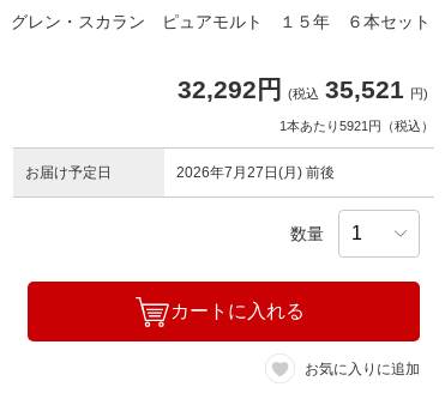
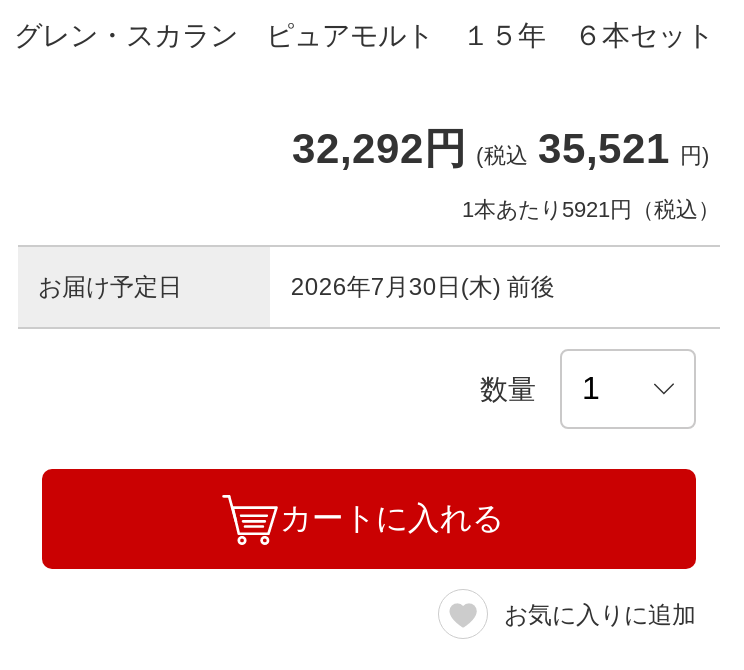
[177,165,335,181] 2026年7月27日(月) 前後 -> [291,274,555,302] 2026年7月30日(木) 前後

